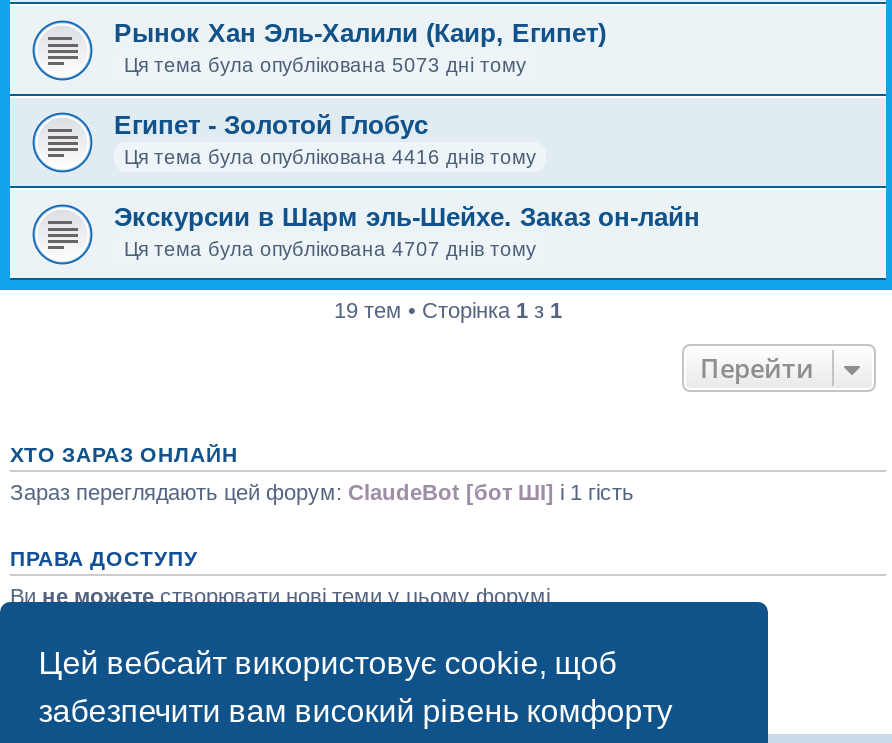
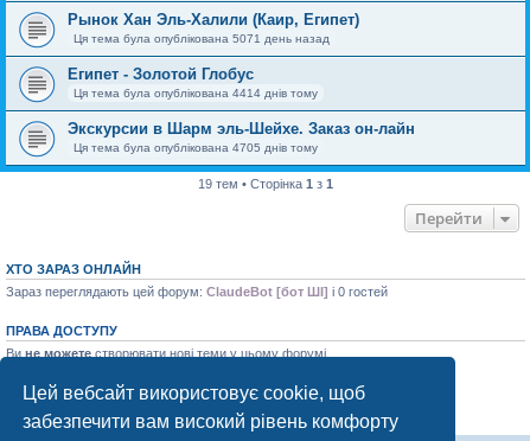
[124,54,526,76] Ця тема була опублікована 5073 дні тому -> [74,32,330,45] Ця тема була опублікована 5071 день назад
[124,146,536,168] Ця тема була опублікована 4416 днів тому -> [74,87,318,100] Ця тема була опублікована 4414 днів тому
[124,238,536,260] Ця тема була опублікована 4707 днів тому -> [74,141,318,154] Ця тема була опублікована 4705 днів тому
[10,480,634,504] Зараз переглядають цей форум: ClaudeBot [бот ШІ] і 1 гість -> [6,285,388,299] Зараз переглядають цей форум: ClaudeBot [бот ШІ] і 0 гостей

